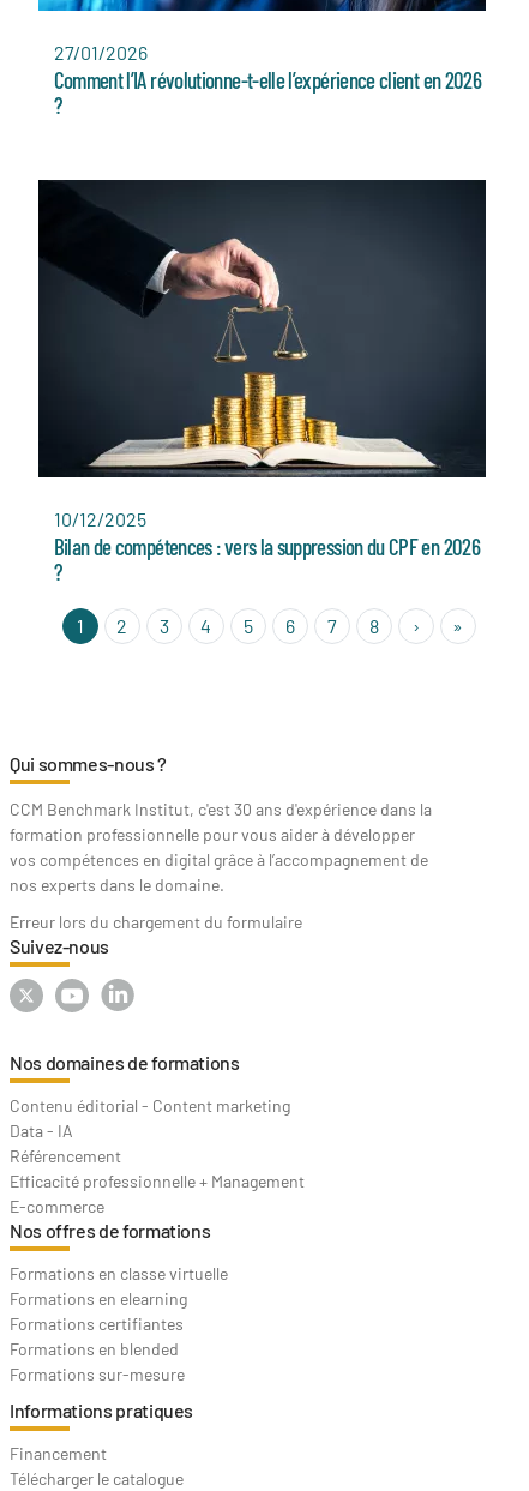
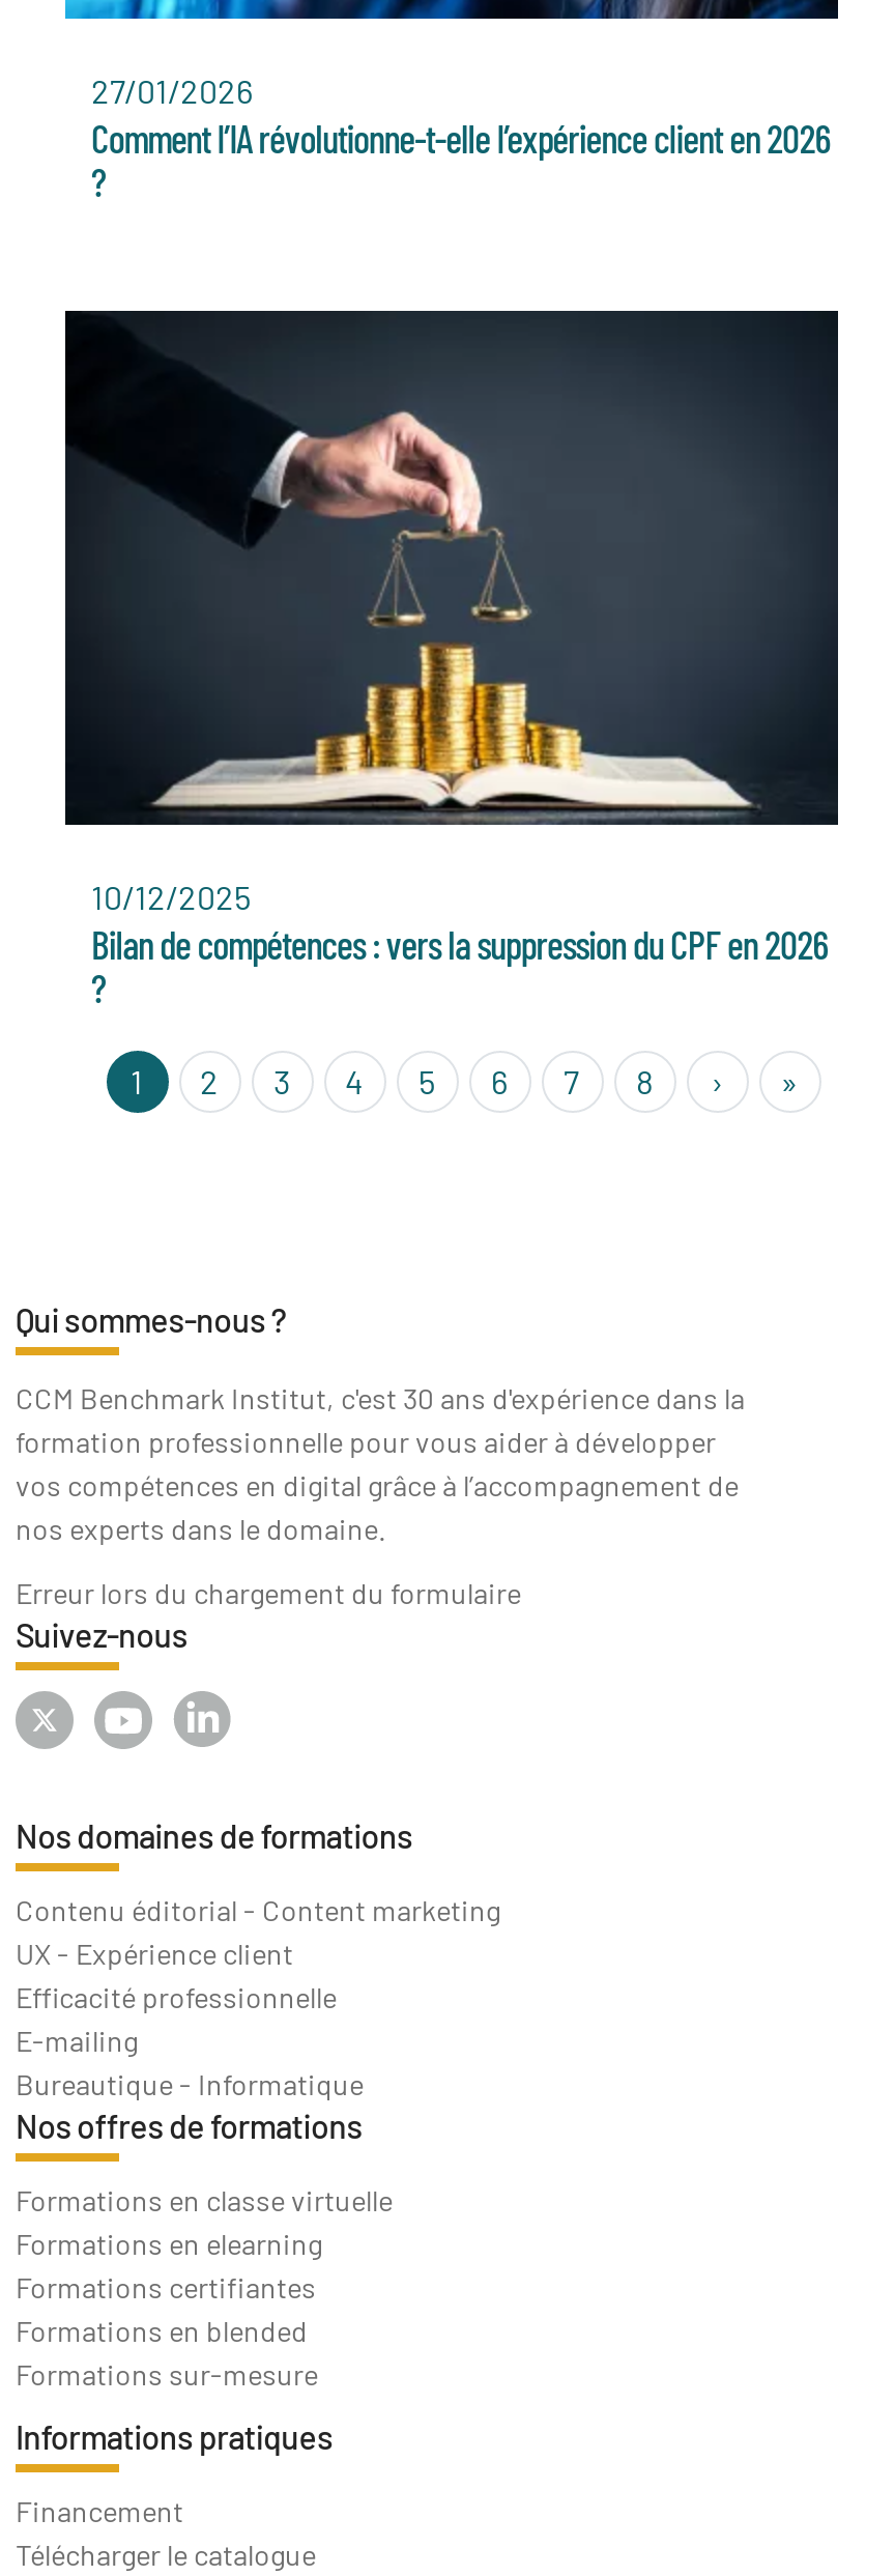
[10,1120,305,1216] Data - IA | Référencement | Efficacité professionnelle + Management | E-commerce -> [16,1936,364,2101] UX - Expérience client | Efficacité professionnelle | E-mailing | Bureautique - Informatique

